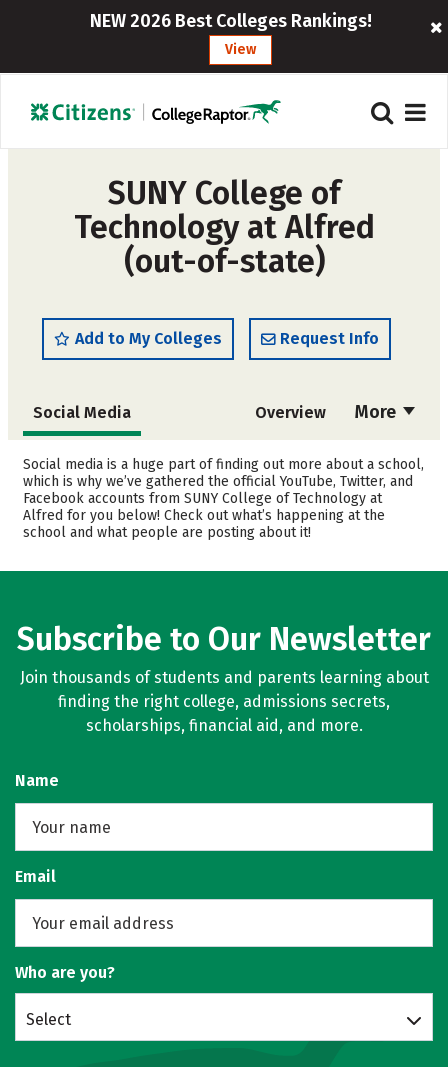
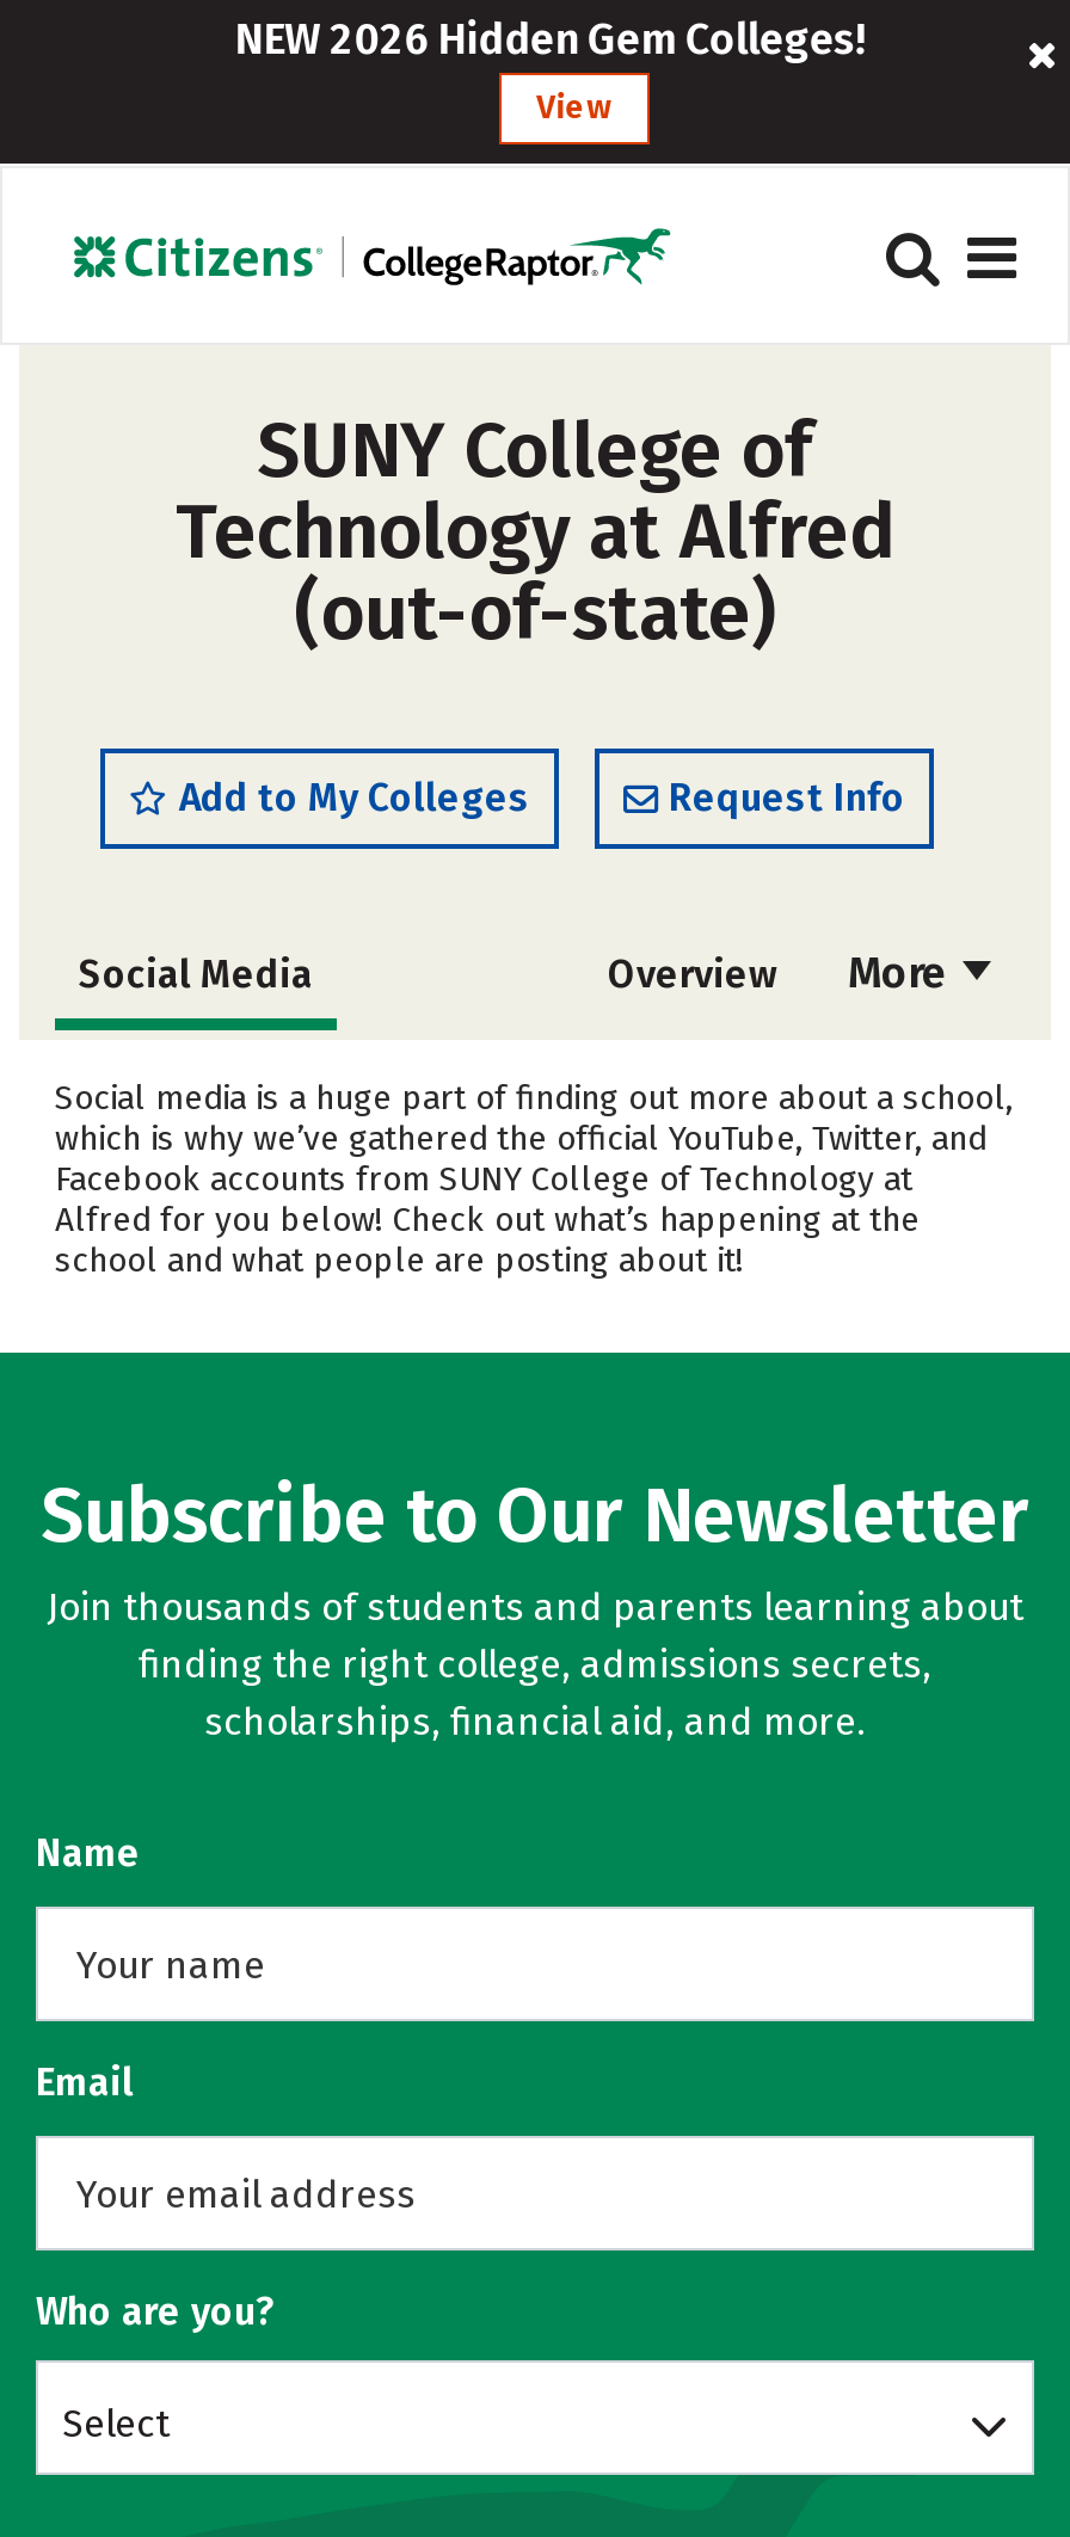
[90,10,372,32] NEW 2026 Best Colleges Rankings! -> [234,13,867,66] NEW 2026 Hidden Gem Colleges!

